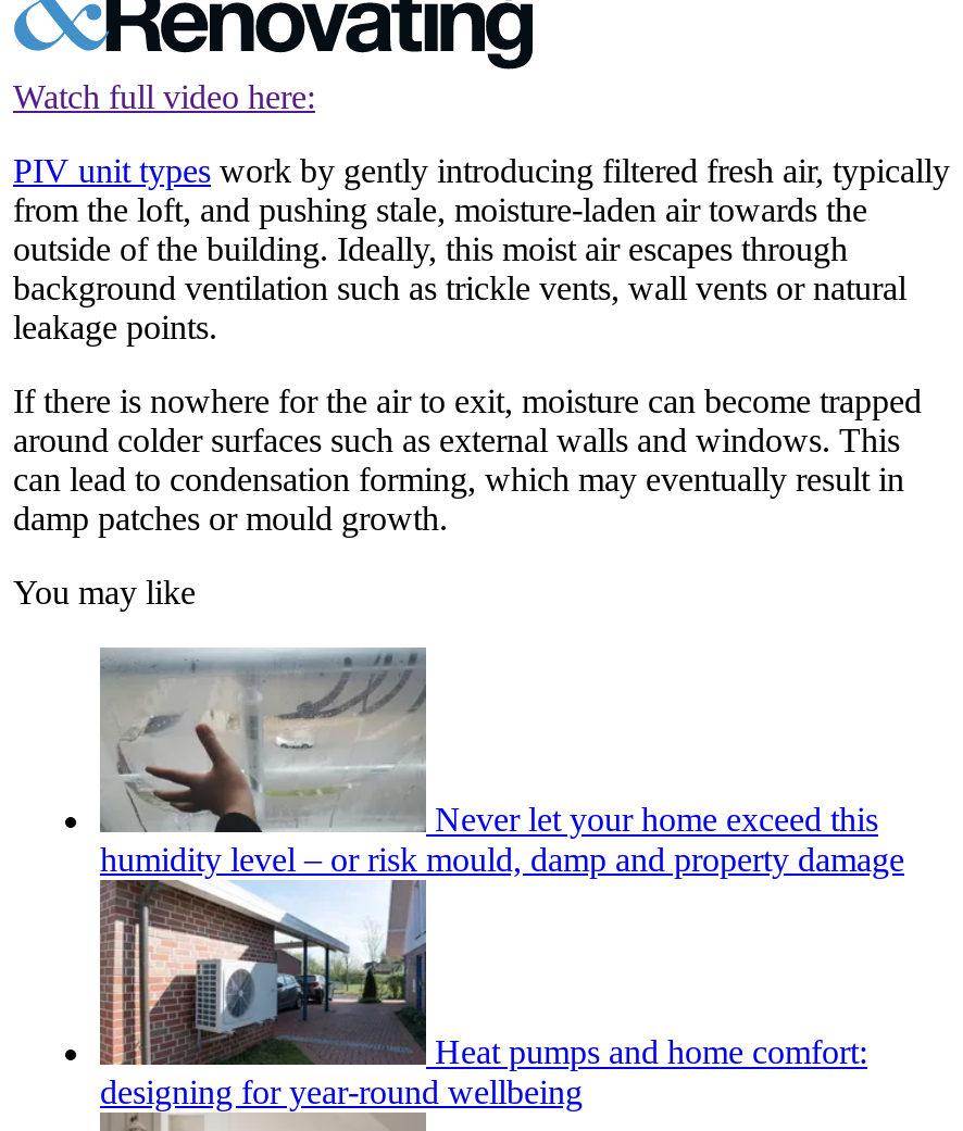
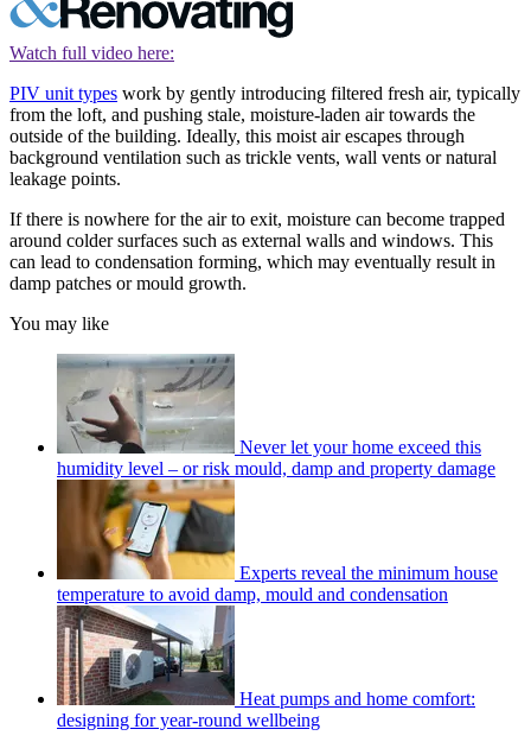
none -> [56,482,498,605] [image] | Experts reveal the minimum house | temperature to avoid damp, mould and condensation

